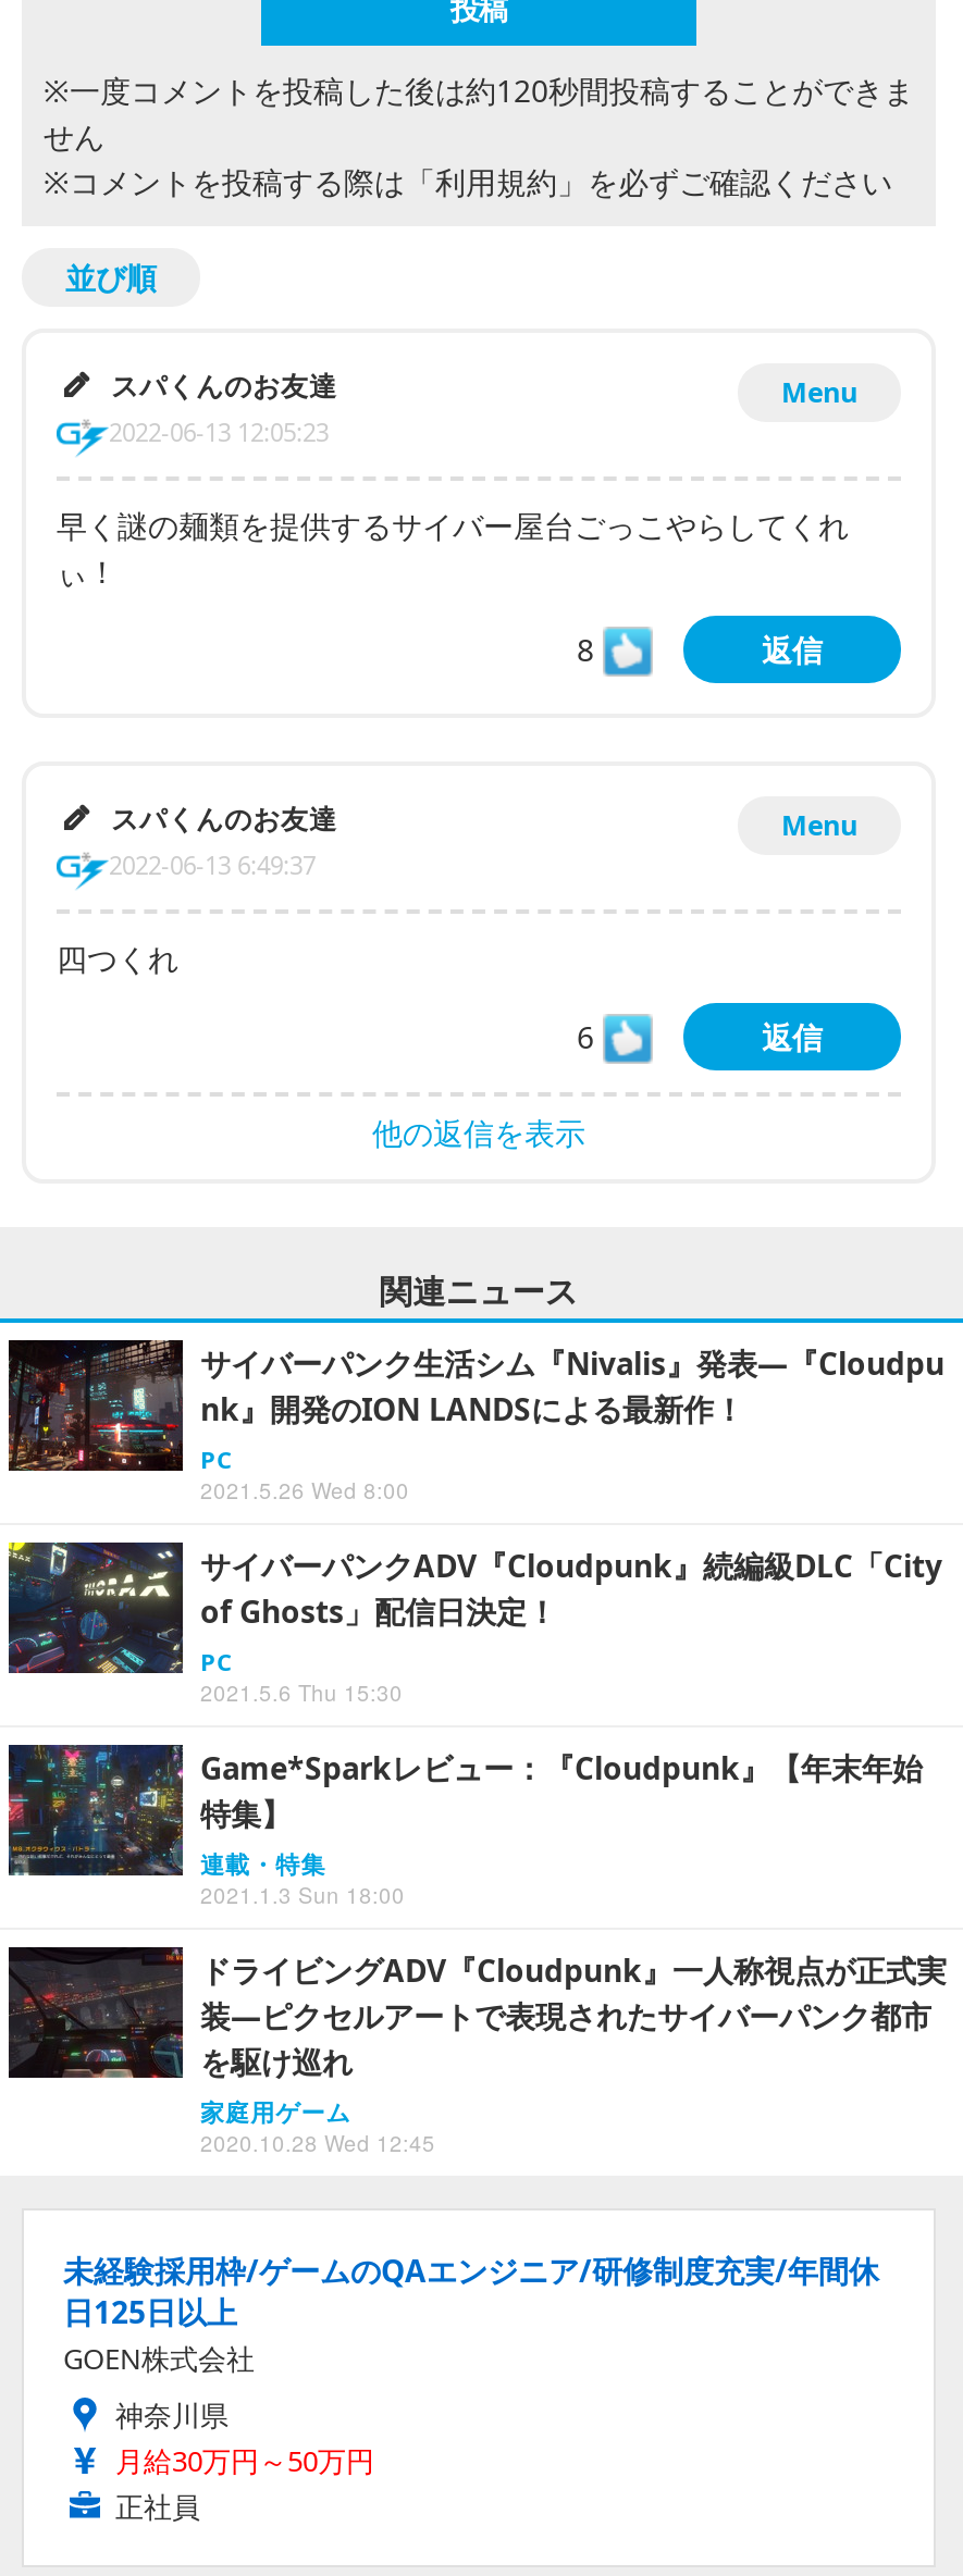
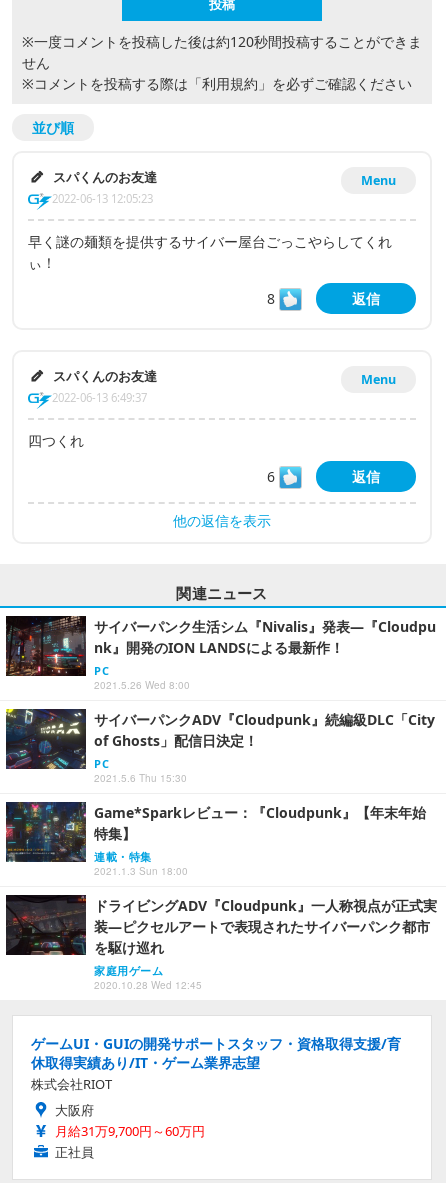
[63,2249,879,2480] 未経験採用枠/ゲームのQAエンジニア/研修制度充実/年間休 | 日125日以上 | GOEN株式会社 | 神奈川県 | 月給30万円～50万円 -> [31,1034,401,1140] ゲームUI・GUIの開発サポートスタッフ・資格取得支援/育 | 休取得実績あり/IT・ゲーム業界志望 | 株式会社RIOT | 大阪府 | 月給31万9,700円～60万円

